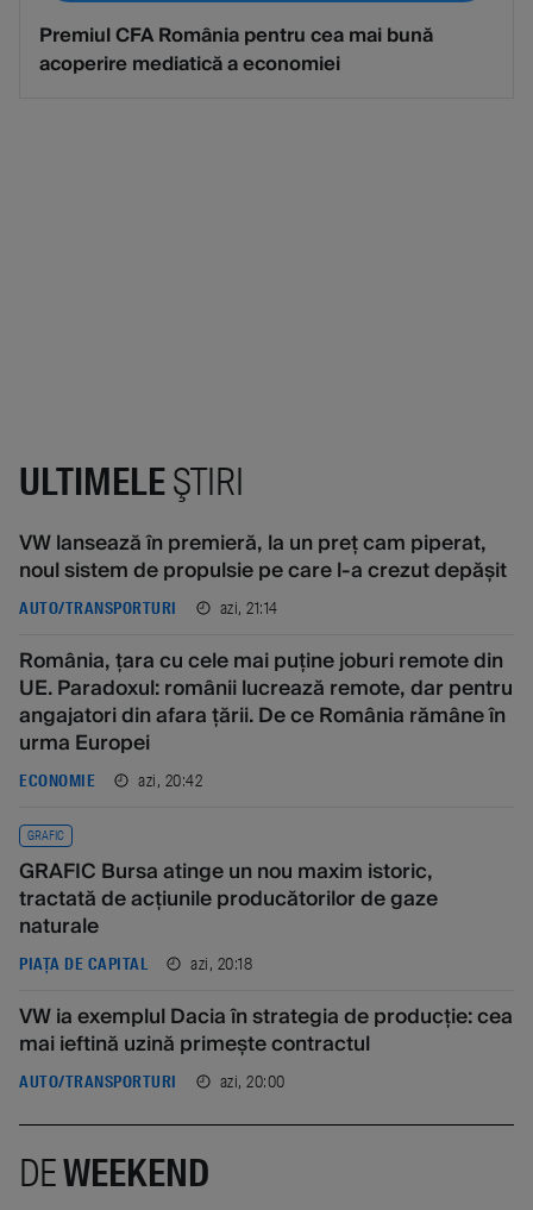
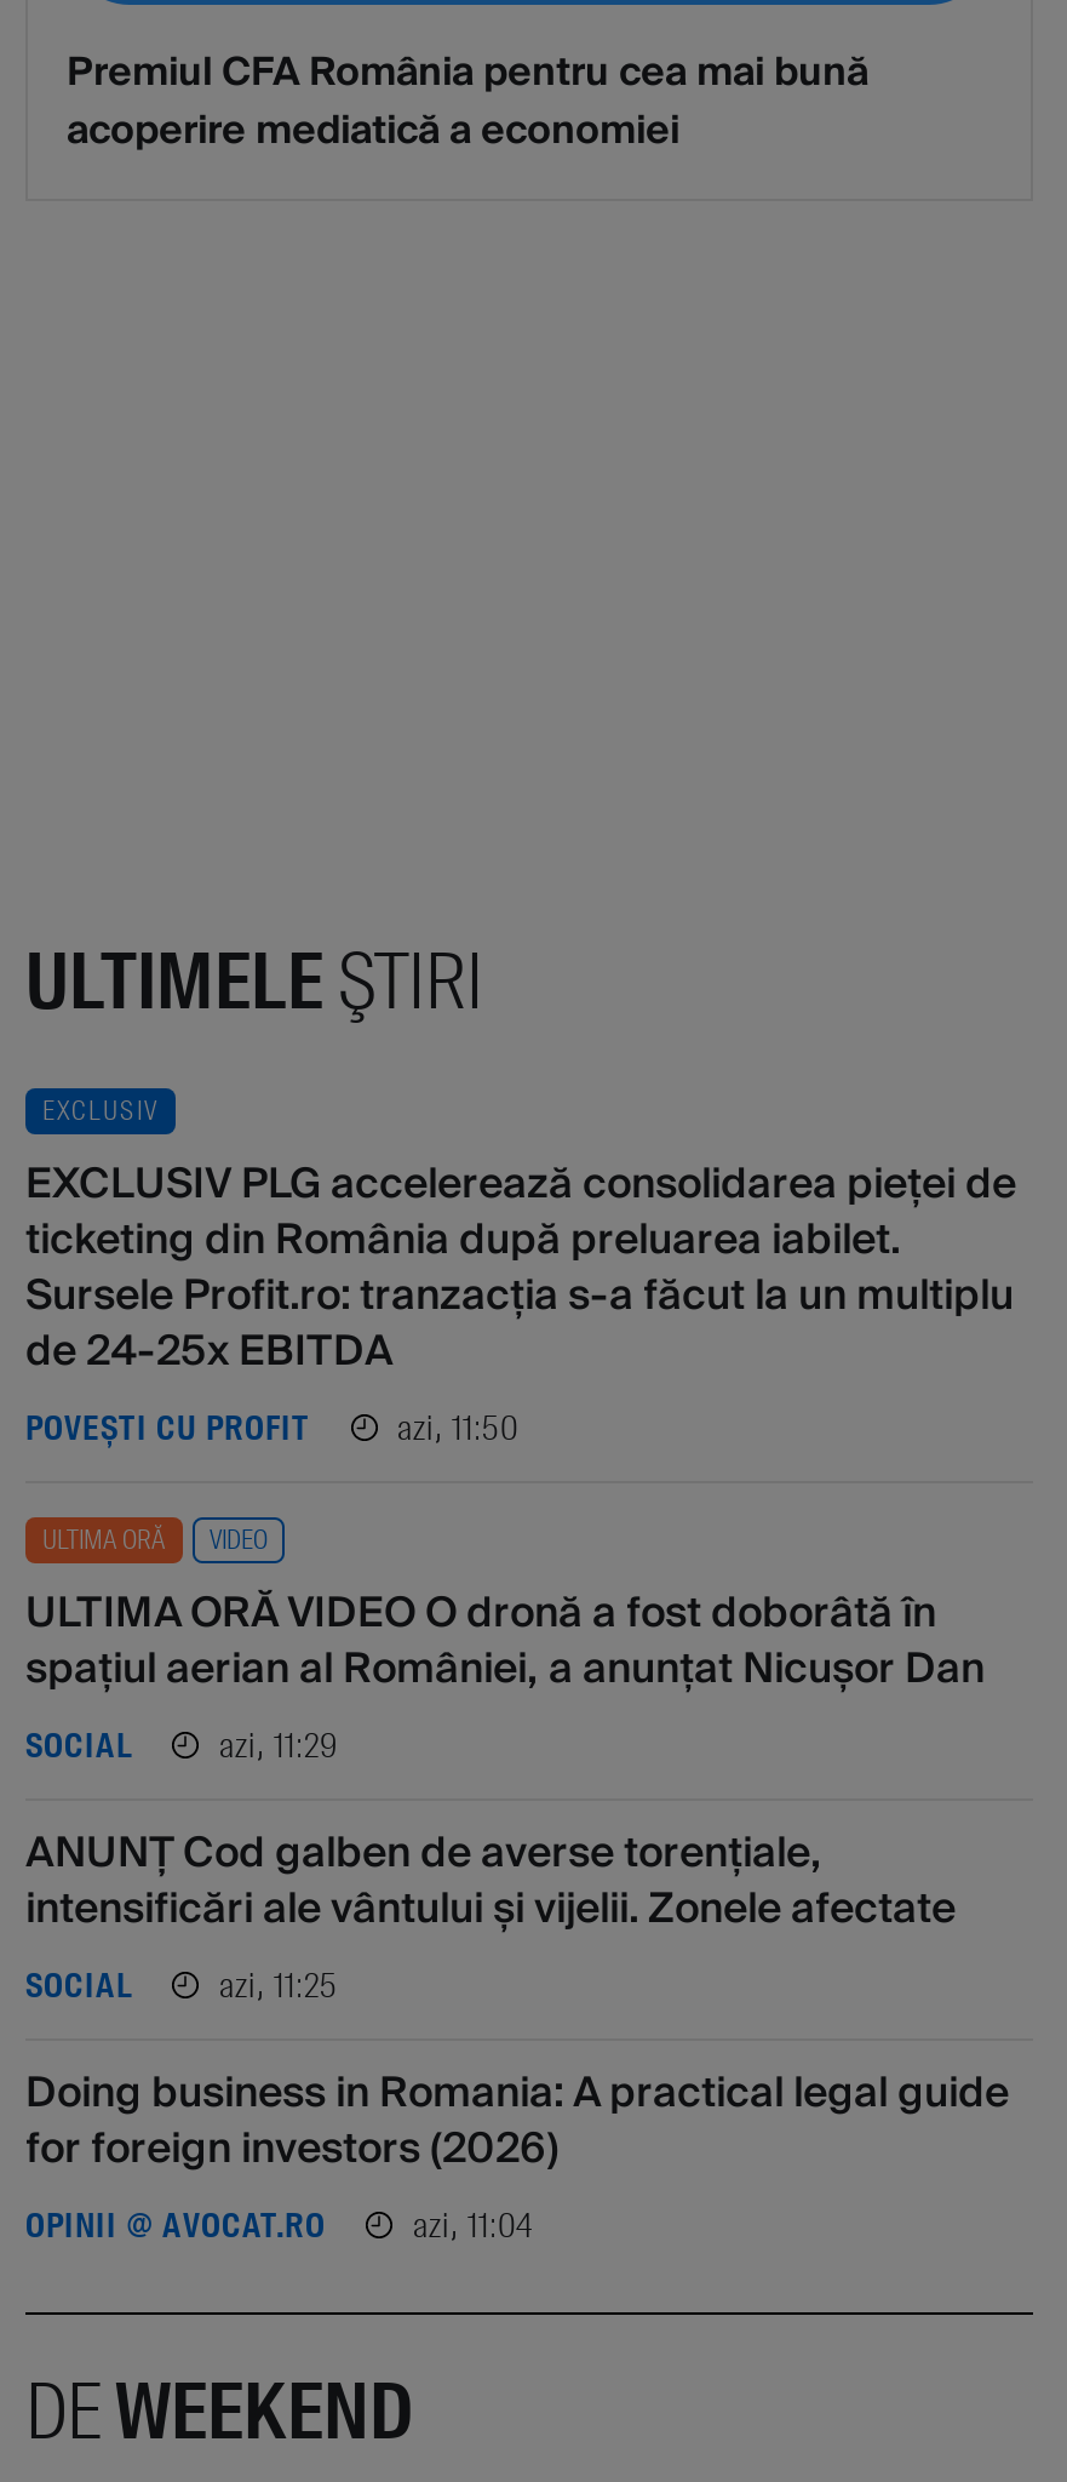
[19,526,507,619] VW lansează în premieră, la un preț cam piperat, | noul sistem de propulsie pe care l-a crezut depășit | AUTO/TRANSPORTURI | azi, 21:14 -> [25,1093,1016,1449] EXCLUSIV | EXCLUSIV PLG accelerează consolidarea pieței de | ticketing din România după preluarea iabilet. | Sursele Profit.ro: tranzacția s-a făcut la un multiplu | de 24-25x EBITDA | POVEȘTI CU PROFIT | azi, 11:50
[19,644,513,791] România, țara cu cele mai puține joburi remote din | UE. Paradoxul: românii lucrează remote, dar pentru | angajatori din afara țării. De ce România rămâne în | urma Europei | ECONOMIE | azi, 20:42 -> [25,1522,985,1767] ULTIMA ORĂ | VIDEO | ULTIMA ORĂ VIDEO O dronă a fost doborâtă în | spațiul aerian al României, a anunțat Nicușor Dan | SOCIAL | azi, 11:29
[19,827,438,974] GRAFIC | GRAFIC Bursa atinge un nou maxim istoric, | tractată de acțiunile producătorilor de gaze | naturale | PIAȚA DE CAPITAL | azi, 20:18 -> [25,1818,956,2007] ANUNȚ Cod galben de averse torențiale, | intensificări ale vântului și vijelii. Zonele afectate | SOCIAL | azi, 11:25
[19,999,513,1092] VW ia exemplul Dacia în strategia de producție: cea | mai ieftină uzină primește contractul | AUTO/TRANSPORTURI | azi, 20:00 -> [25,2058,1009,2247] Doing business in Romania: A practical legal guide | for foreign investors (2026) | OPINII @ AVOCAT.RO | azi, 11:04

